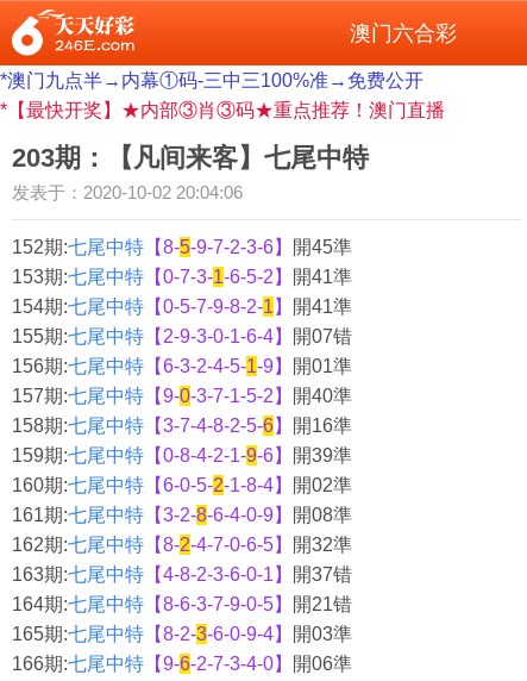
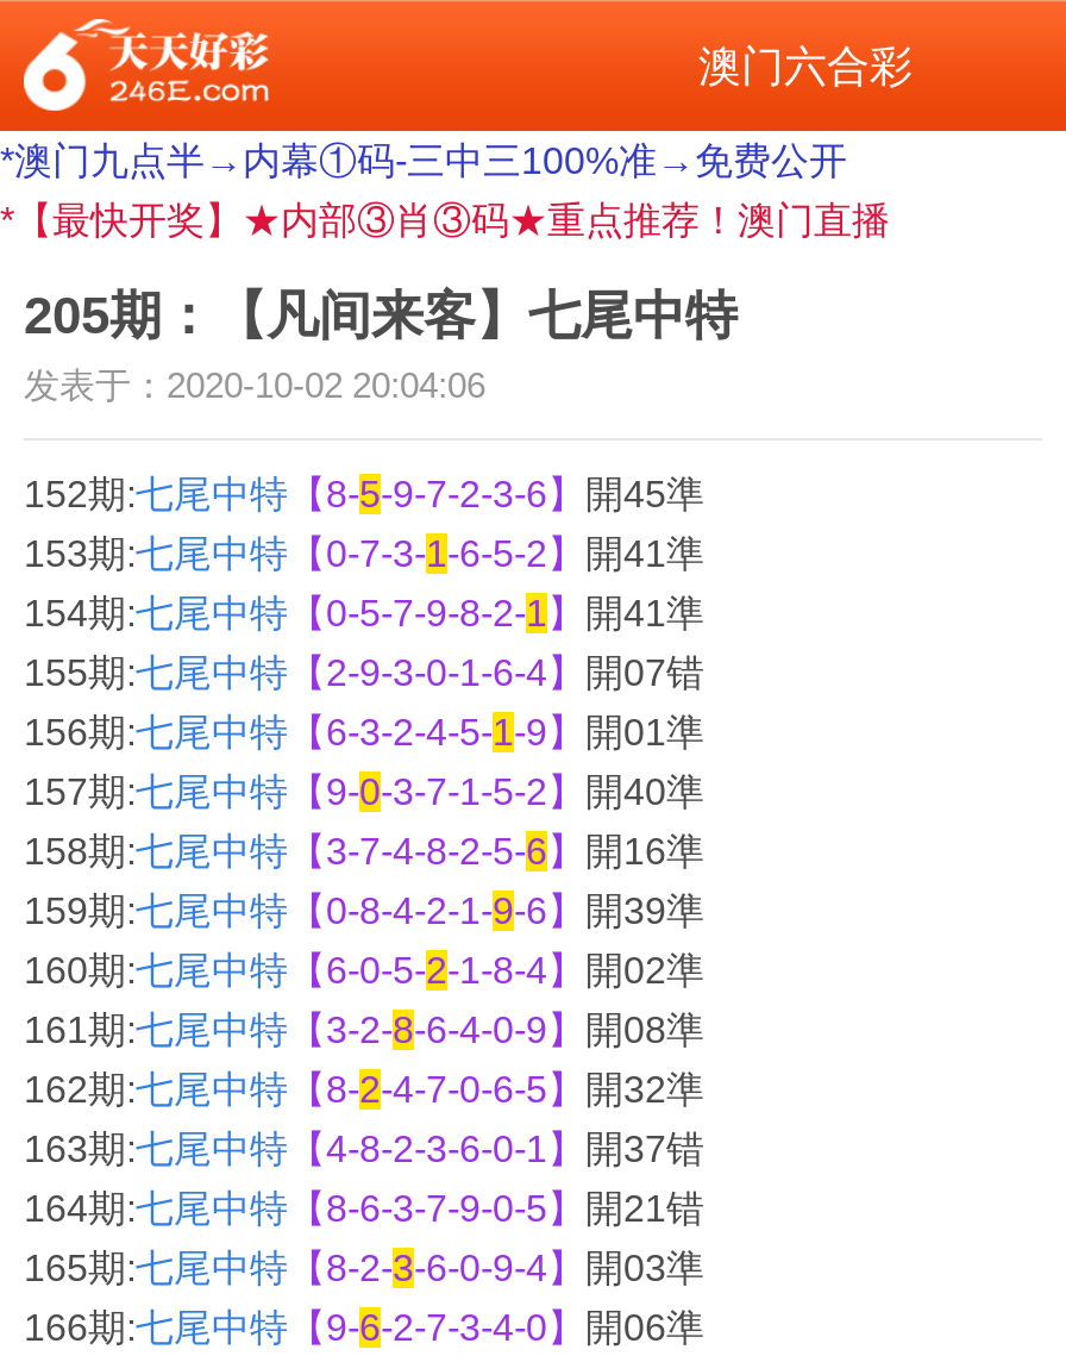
[12,143,369,173] 203期：【凡间来客】七尾中特 -> [24,286,738,345] 205期：【凡间来客】七尾中特

